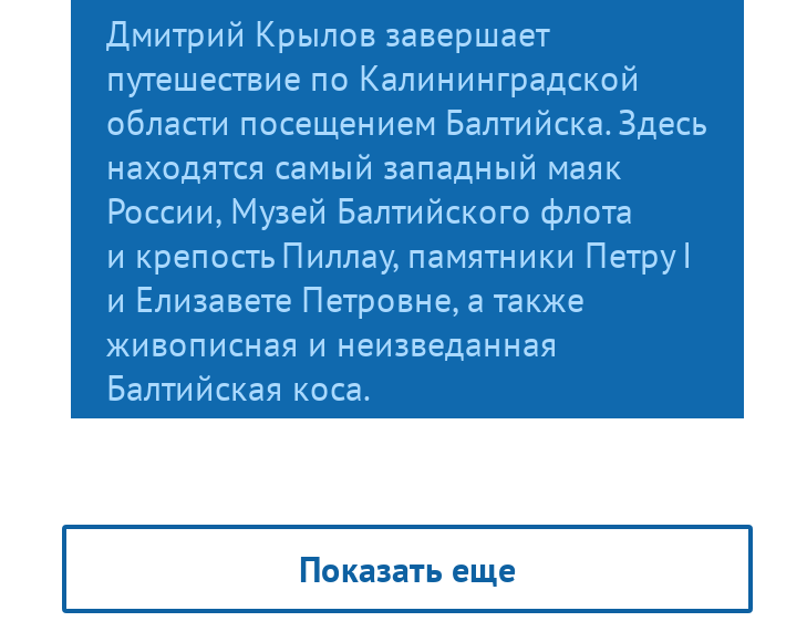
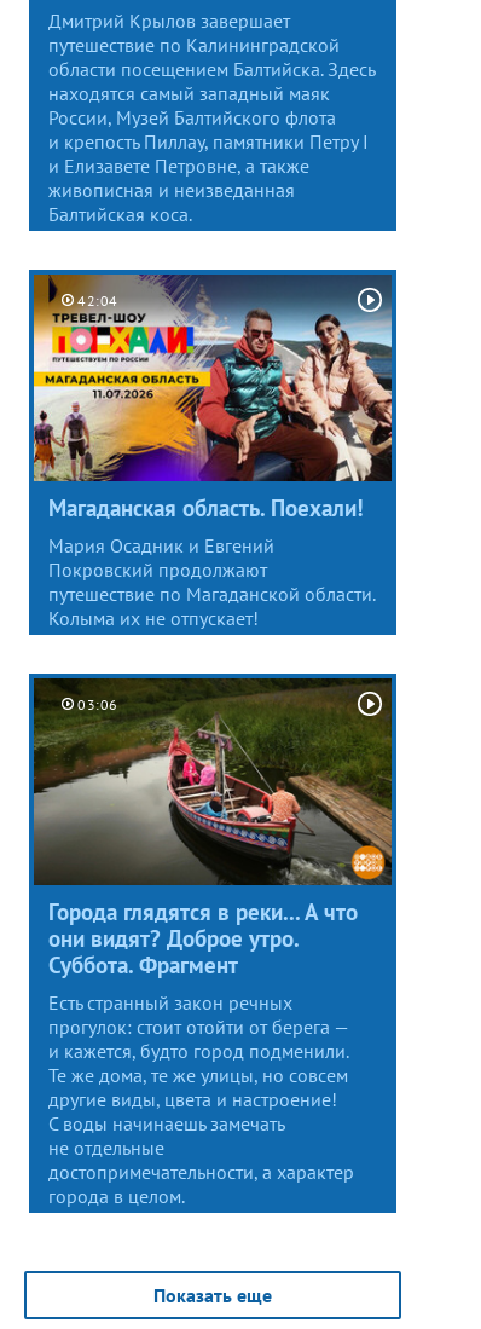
none -> [29,268,396,483] [image] | 42:04
none -> [29,672,396,886] [image] | 03:06
none -> [48,493,375,629] Магаданская область. Поехали! | Мария Осадник и Евгений | Покровский продолжают | путешествие по Магаданской области. | Колыма их не отпускает!
none -> [48,897,358,1207] Города глядятся в реки... А что | они видят? Доброе утро. | Суббота. Фрагмент | Есть странный закон речных | прогулок: стоит отойти от берега — | и кажется, будто город подменили. | Те же дома, те же улицы, но совсем | другие виды, цвета и настроение! | С воды начинаешь замечать | не отдельные | достопримечательности, а характер | города в целом.

